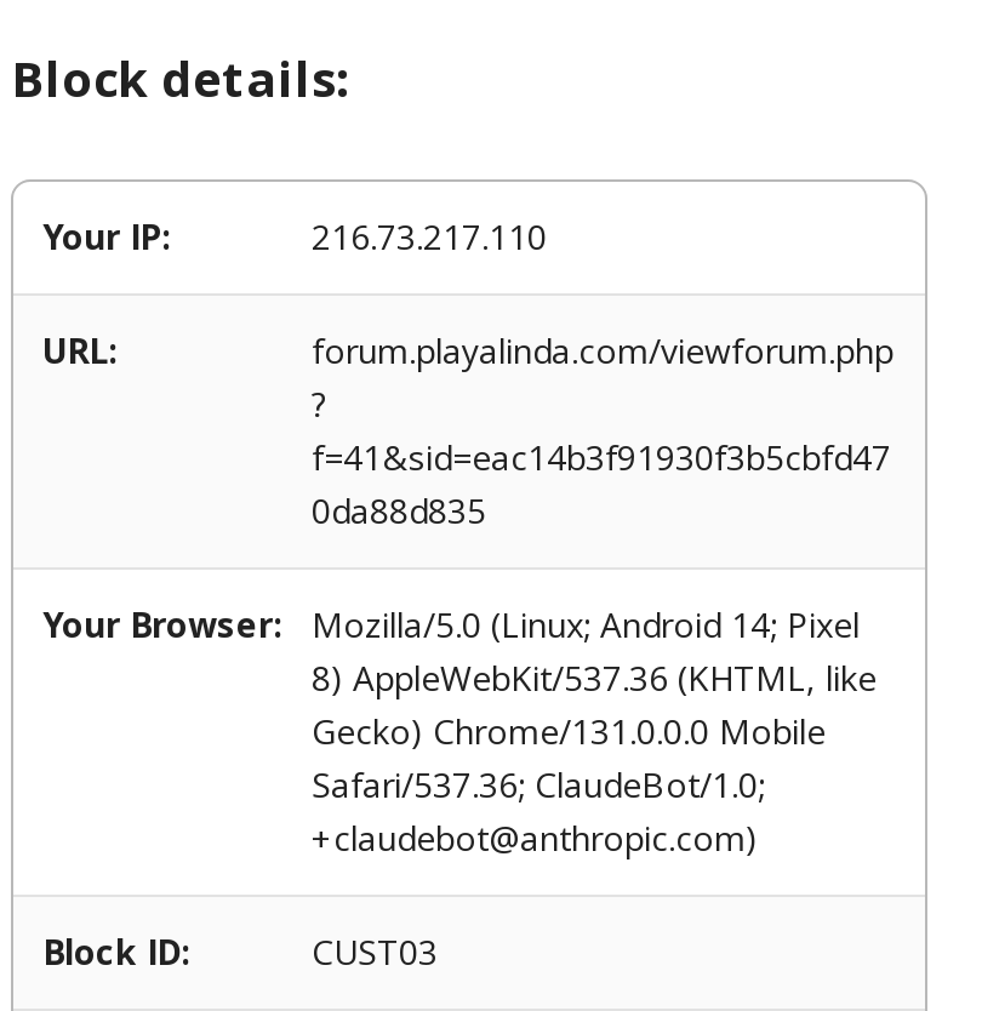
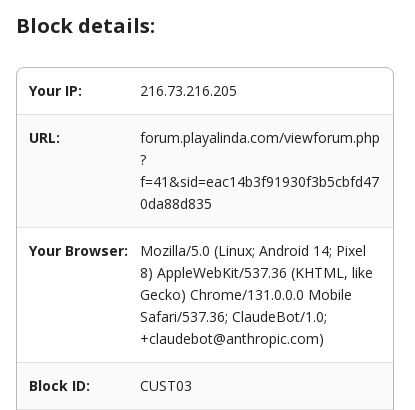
[312,213,547,259] 216.73.217.110 -> [140,81,237,100] 216.73.216.205

